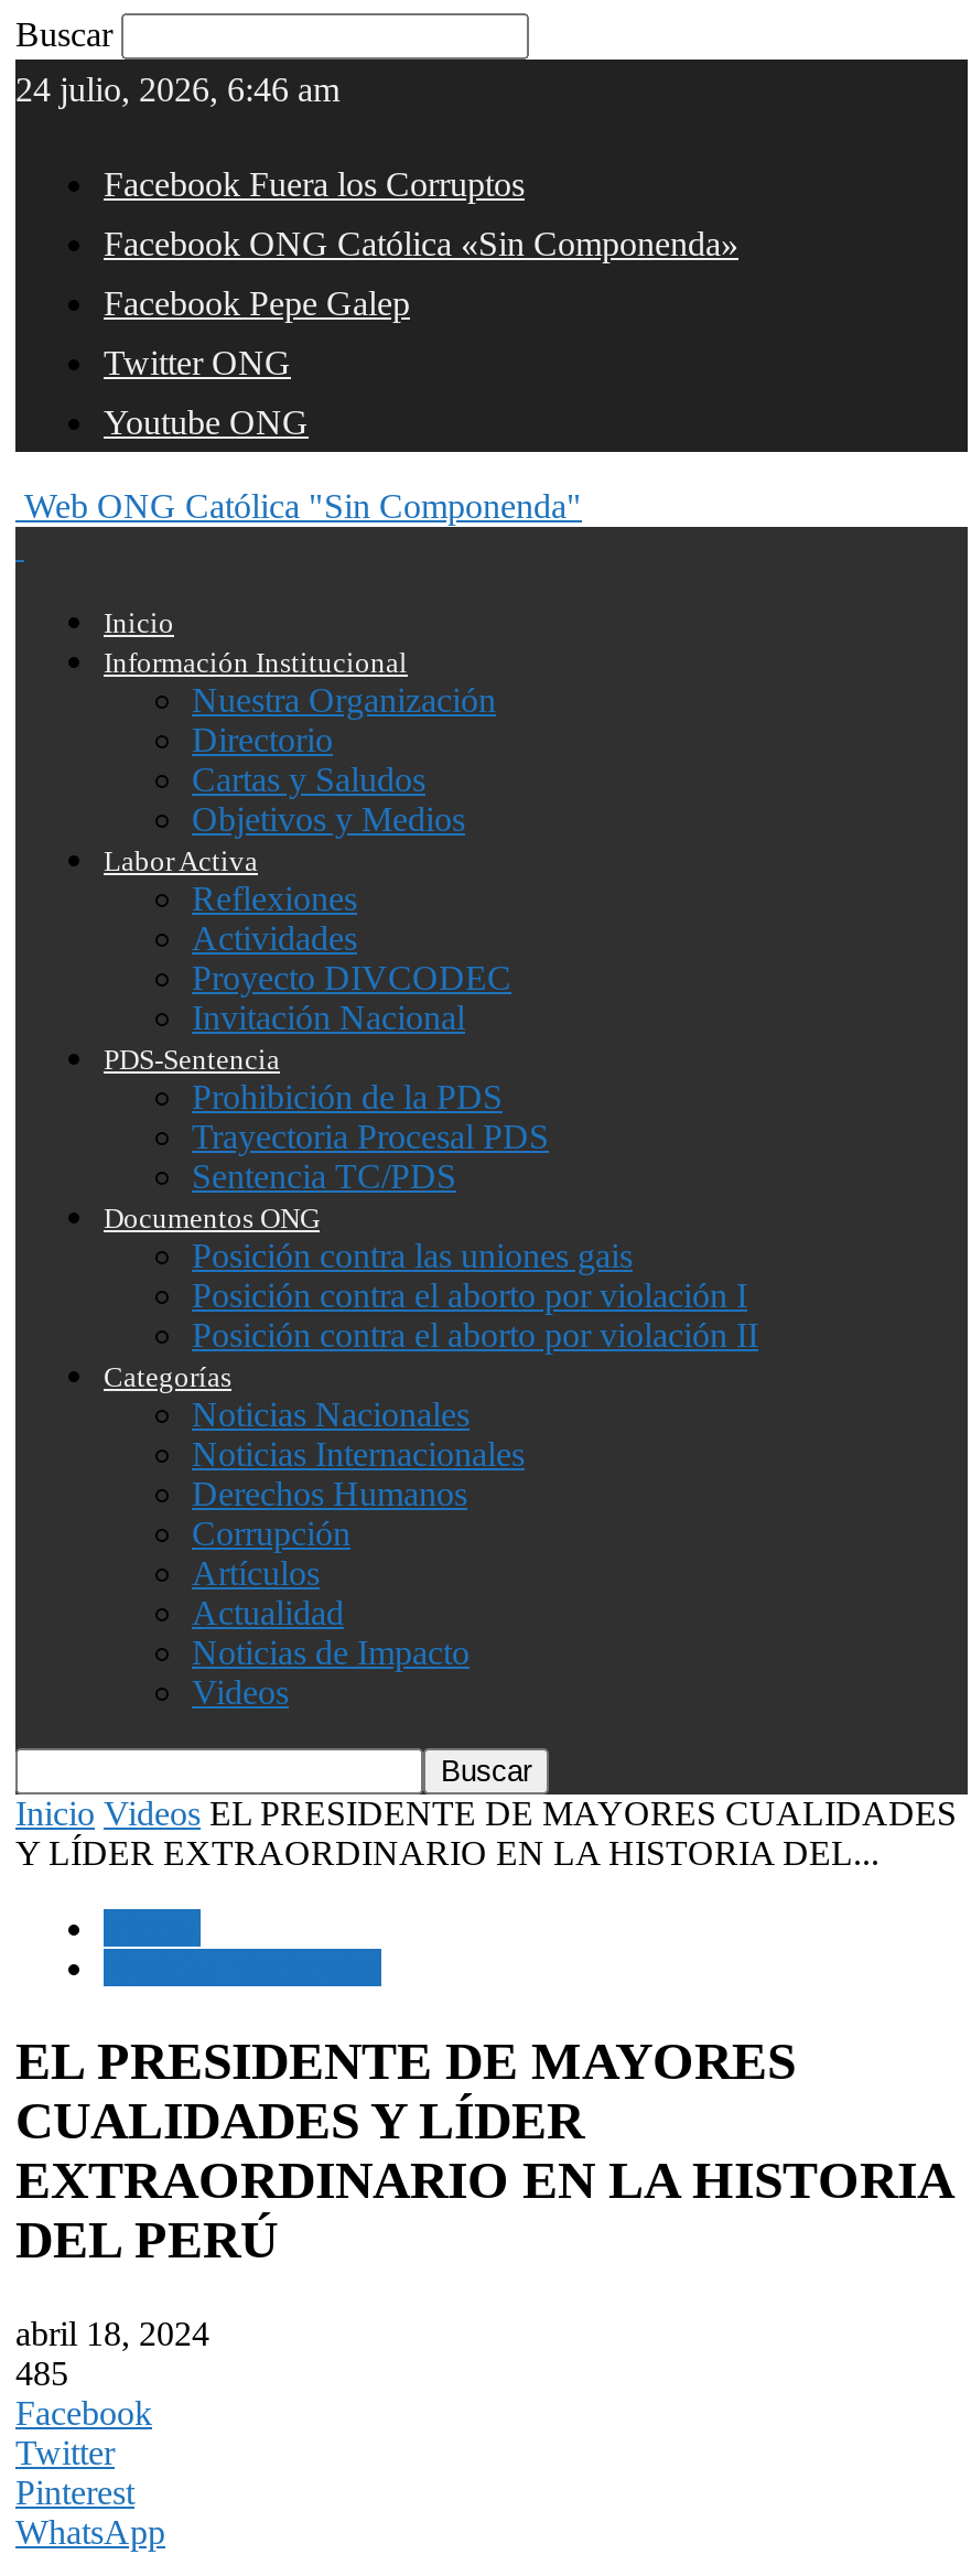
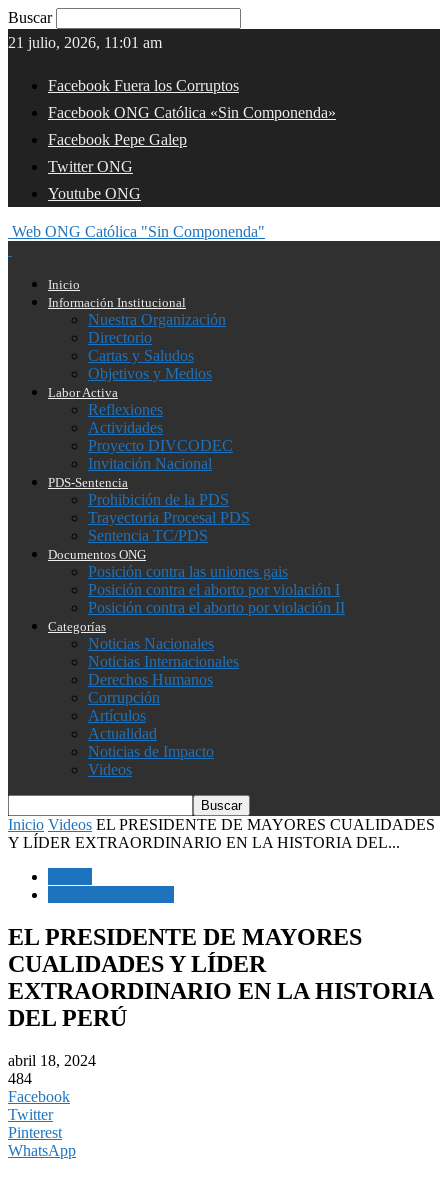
[15,71,339,108] 24 julio, 2026, 6:46 am -> [8,34,162,51] 21 julio, 2026, 11:01 am
[15,2354,68,2391] 485 -> [8,1070,32,1087] 484

